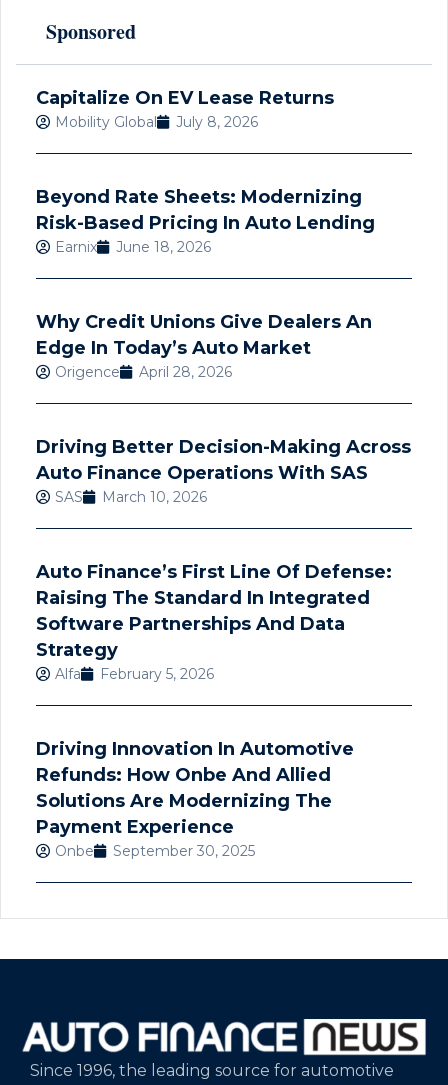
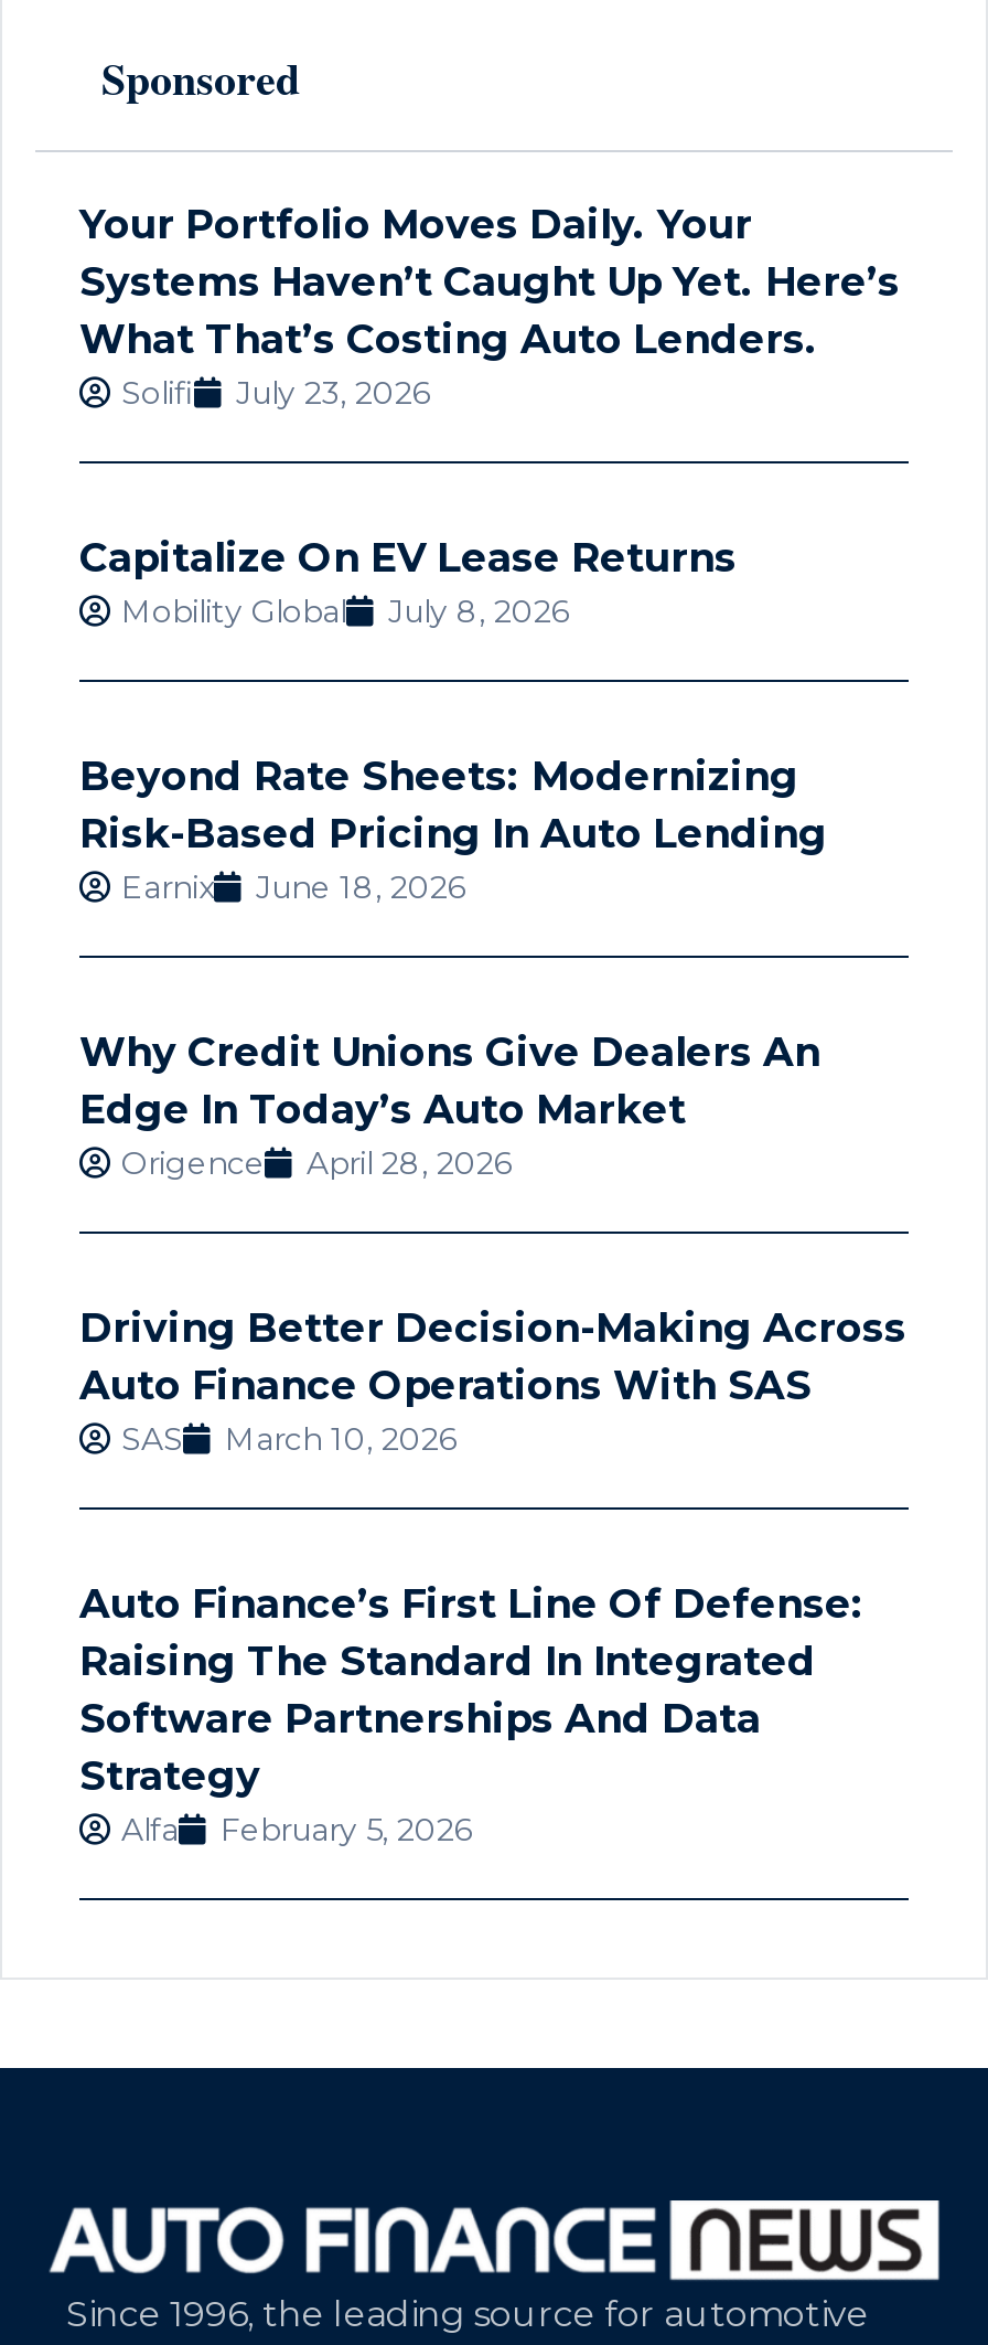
none -> [79,200,900,412] Your Portfolio Moves Daily. Your | Systems Haven’t Caught Up Yet. Here’s | What That’s Costing Auto Lenders. | Solifi | July 23, 2026
moved [36,87,411,683] -> [79,534,906,1849]: Capitalize On EV Lease Returns | Mobility Global | July 8, 2026 | ... | Alfa | February 5, 2026
[36,738,354,860] Driving Innovation In Automotive | Refunds: How Onbe And Allied | Solutions Are Modernizing The | Payment Experience | Onbe | September 30, 2025 -> none

